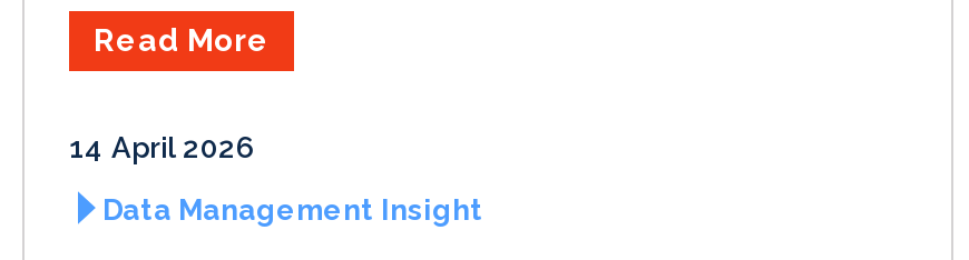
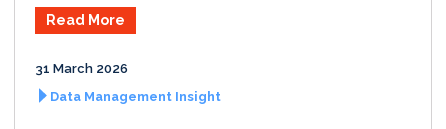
[69,131,254,165] 14 April 2026 -> [35,61,128,76] 31 March 2026

